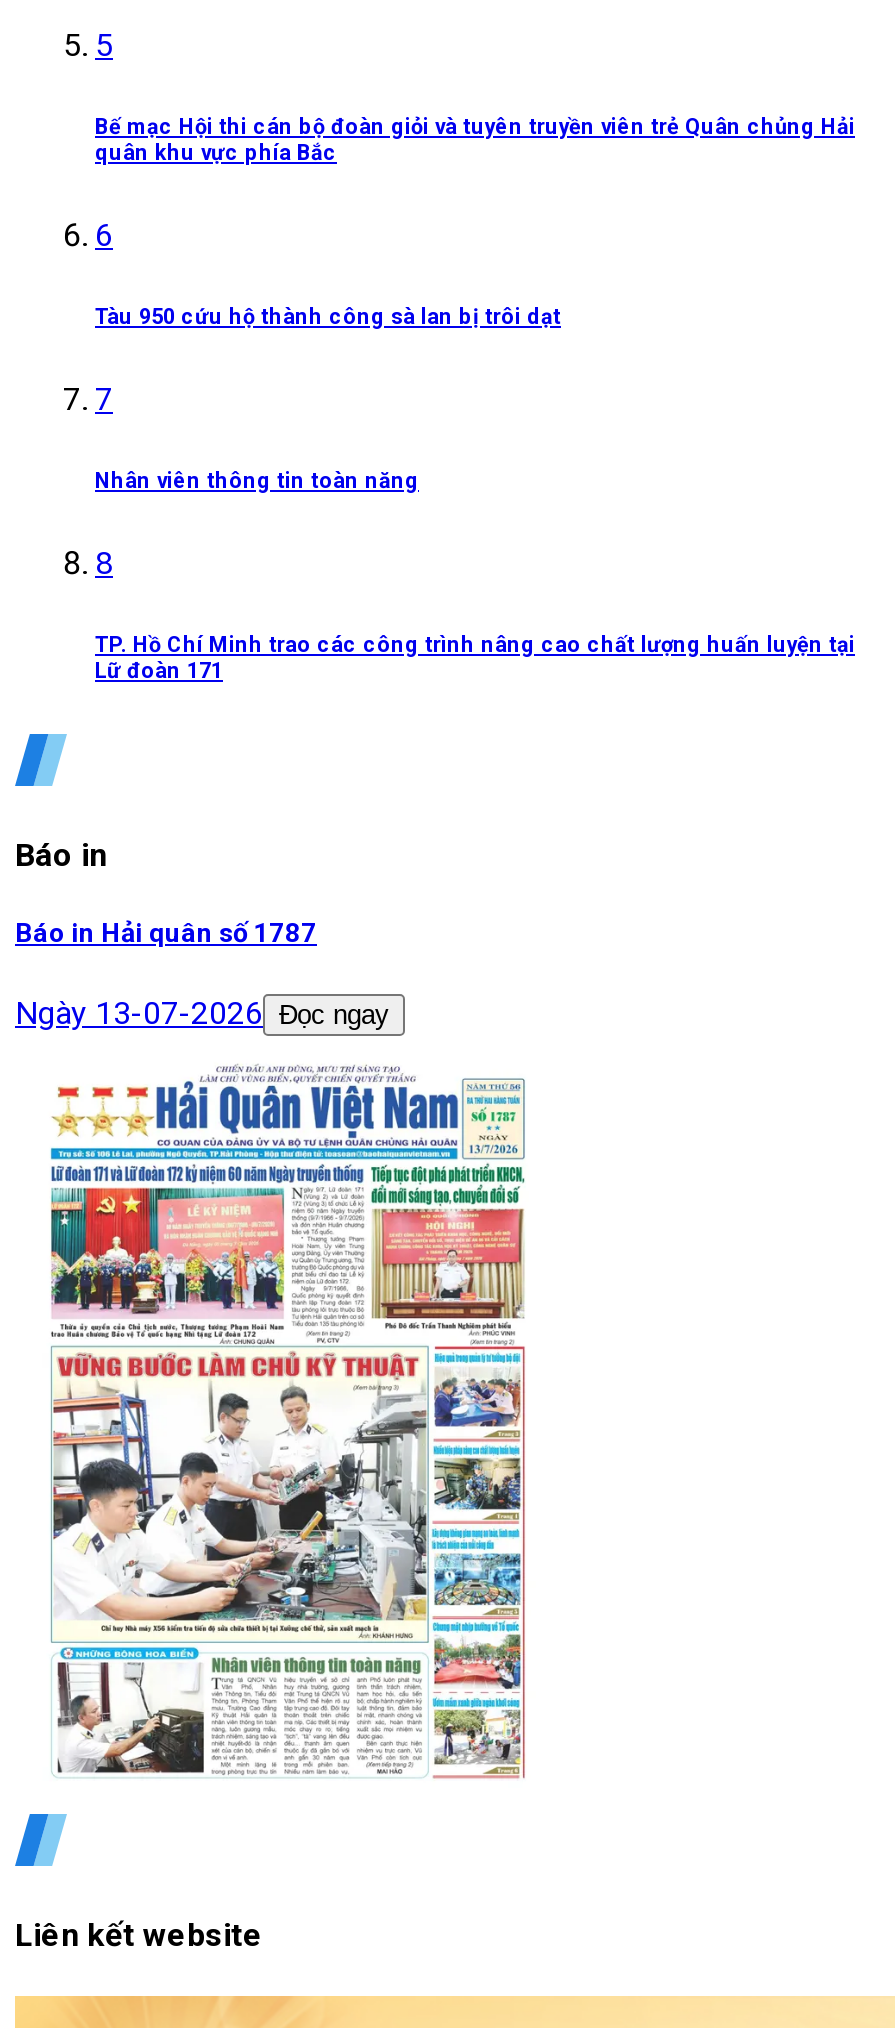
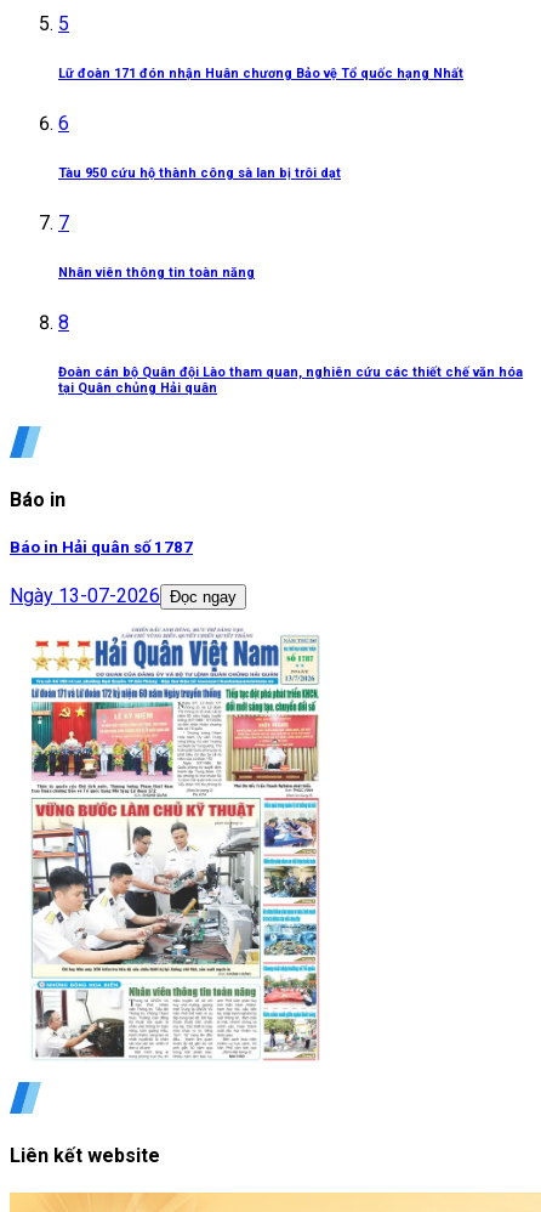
[95,114,855,166] Bế mạc Hội thi cán bộ đoàn giỏi và tuyên truyền viên trẻ Quân chủng Hải | quân khu vực phía Bắc -> [58,66,463,82] Lữ đoàn 171 đón nhận Huân chương Bảo vệ Tổ quốc hạng Nhất
[95,632,855,684] TP. Hồ Chí Minh trao các công trình nâng cao chất lượng huấn luyện tại | Lữ đoàn 171 -> [58,364,523,396] Đoàn cán bộ Quân đội Lào tham quan, nghiên cứu các thiết chế văn hóa | tại Quân chủng Hải quân

